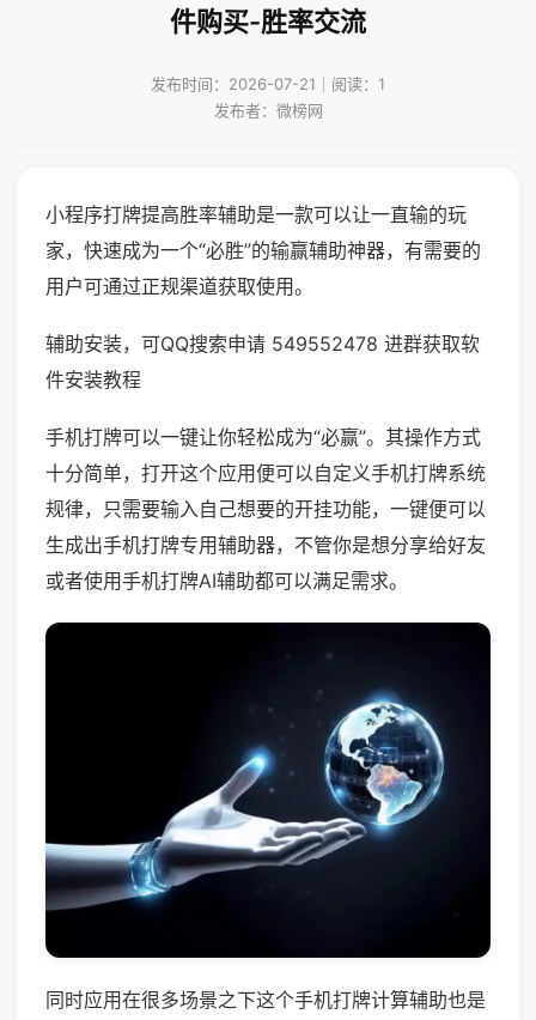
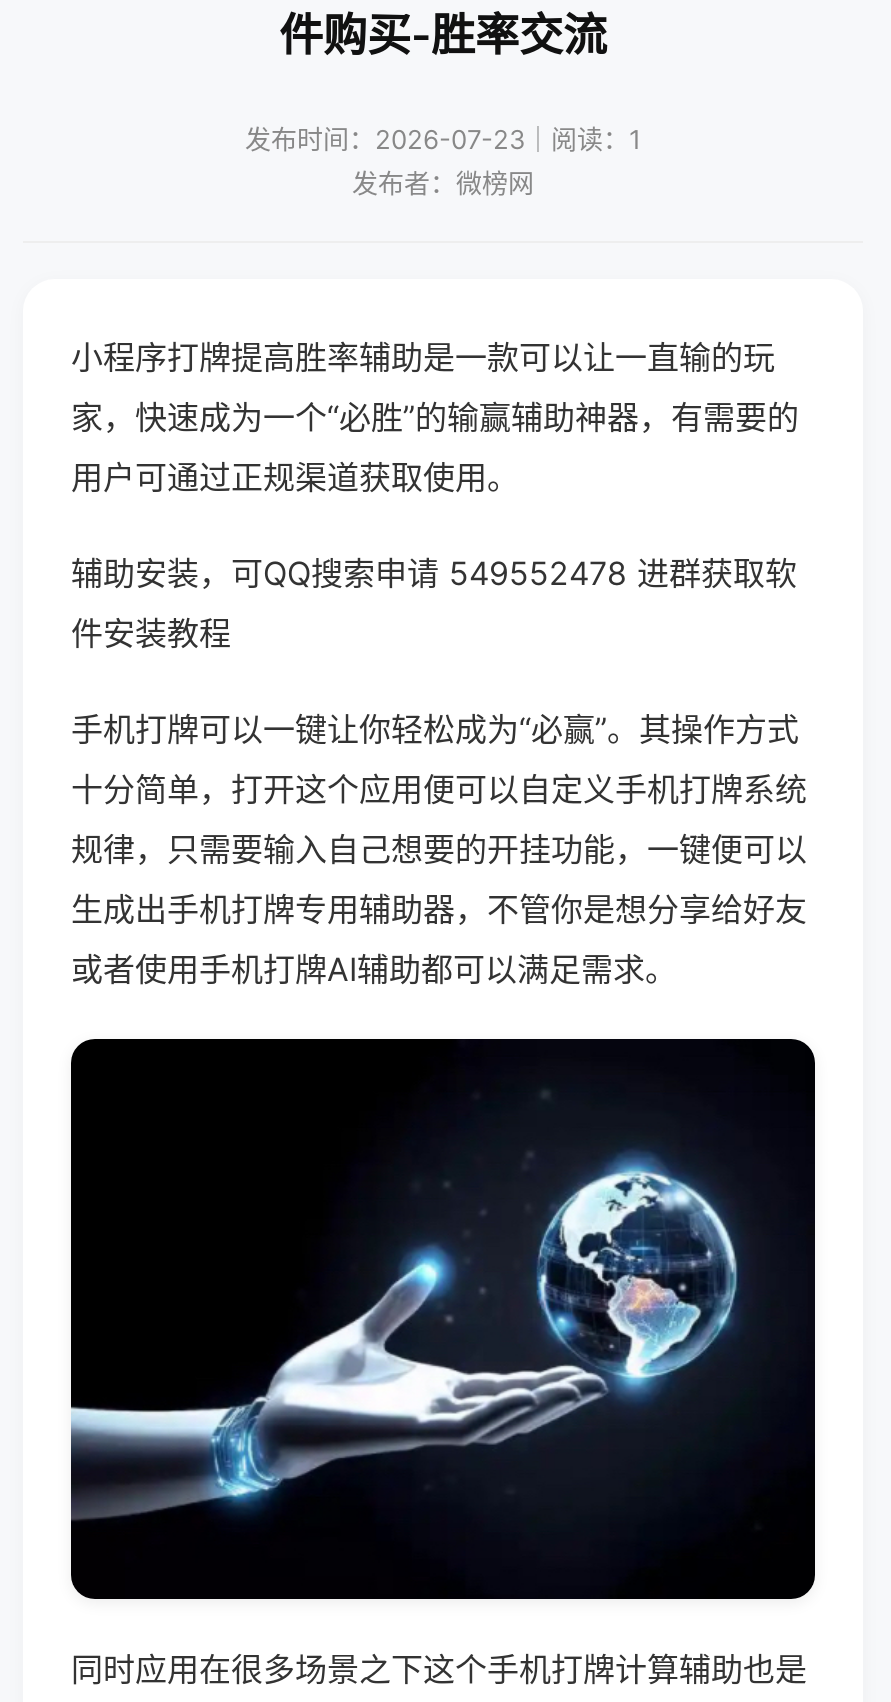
[151,74,385,93] 发布时间：2026-07-21｜阅读：1 -> [245,123,641,155] 发布时间：2026-07-23｜阅读：1

